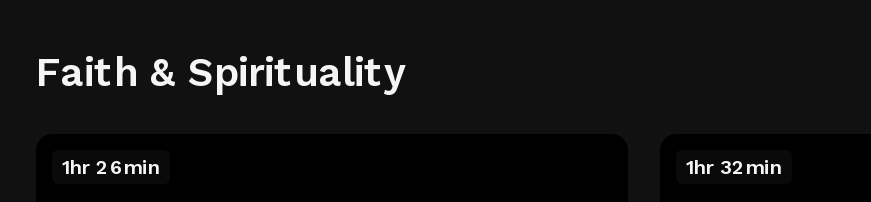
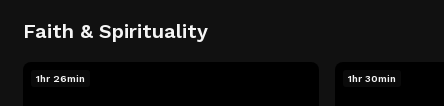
[686,155,782,177] 1hr 32min -> [348,72,396,83] 1hr 30min

